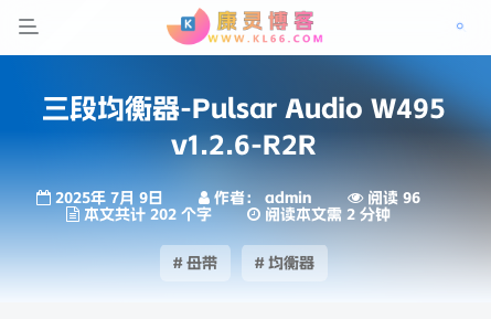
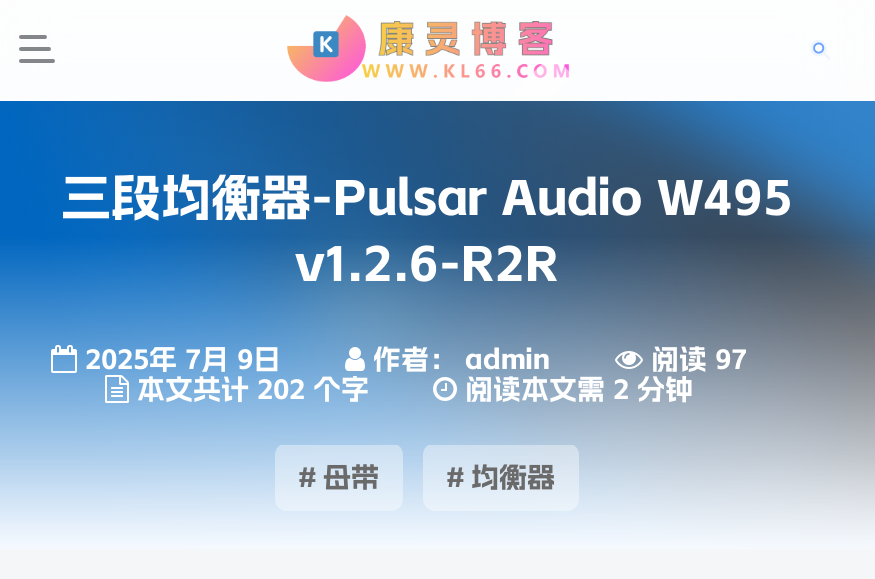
[363,188,420,208] 阅读 96 -> [643,341,747,377] 阅读 97

